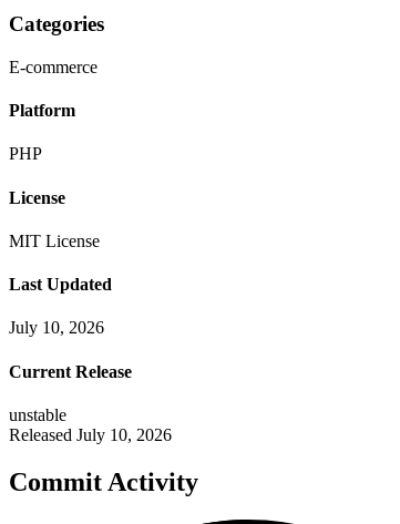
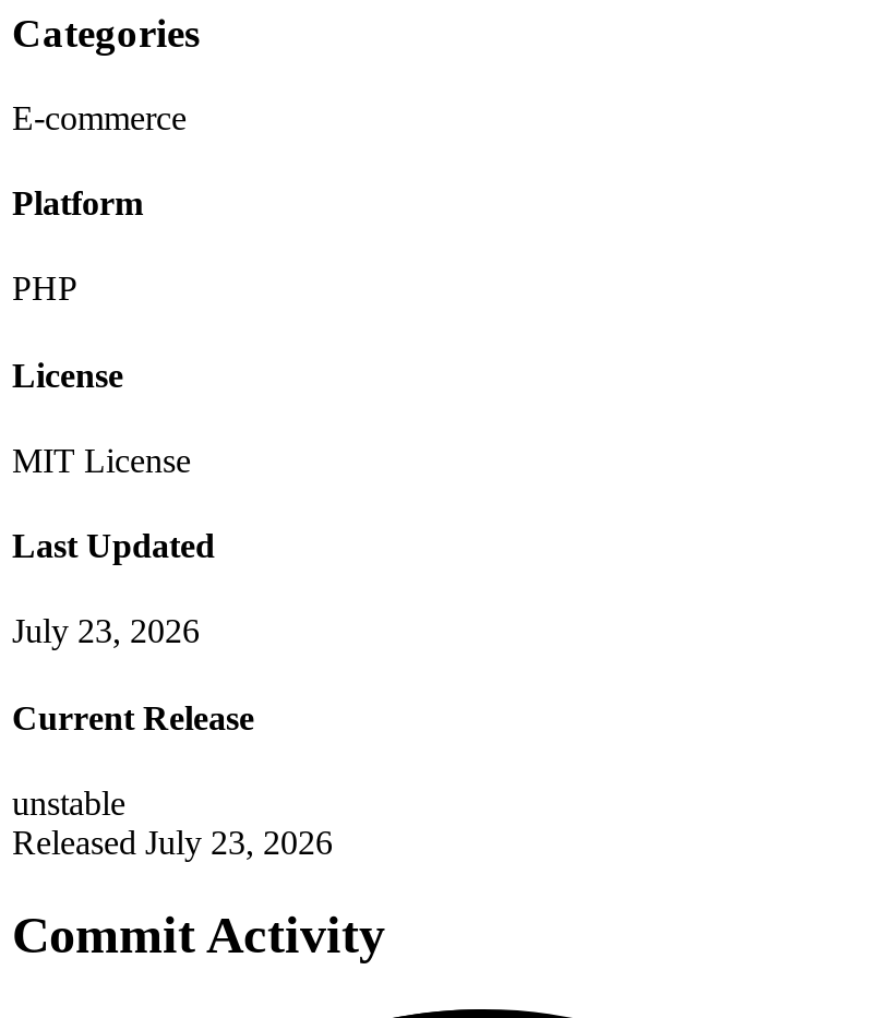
[9,318,104,337] July 10, 2026 -> [12,613,200,650] July 23, 2026
[9,425,172,444] Released July 10, 2026 -> [12,824,333,861] Released July 23, 2026

